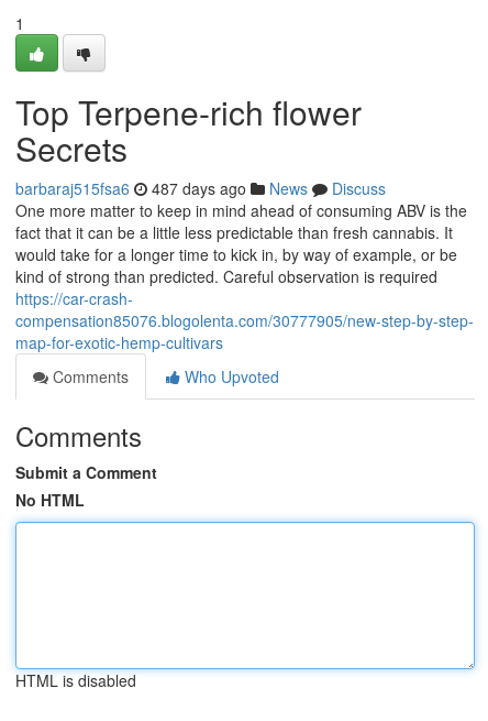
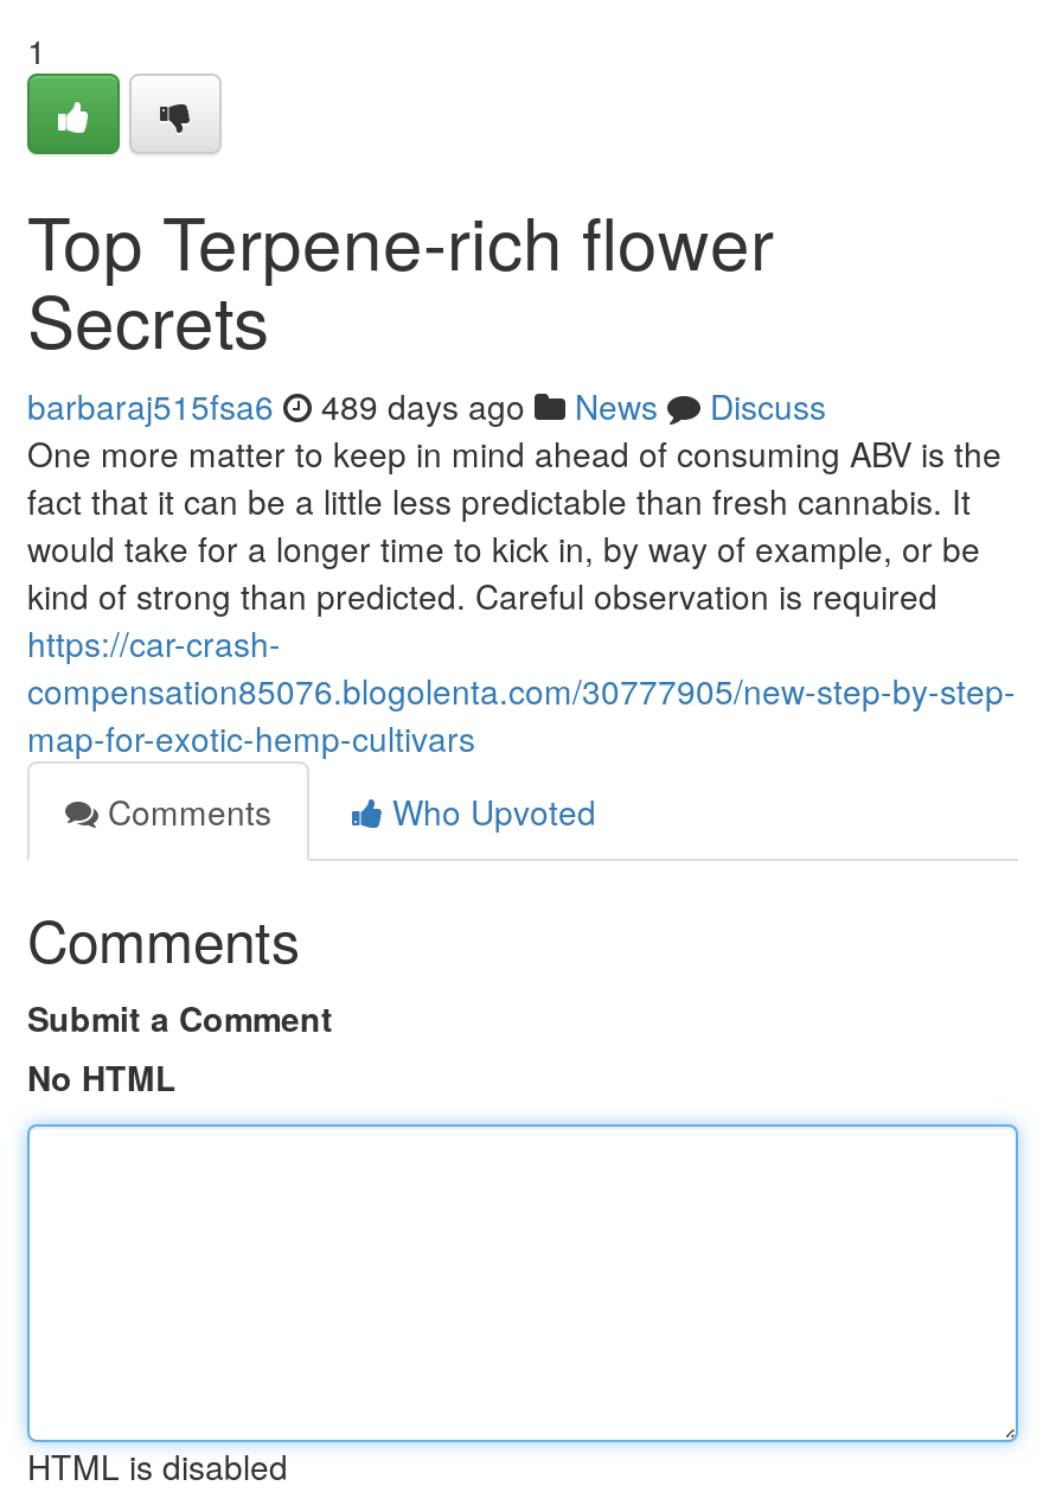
[15,177,386,199] barbaraj515fsa6 487 days ago News Discuss -> [27,382,826,429] barbaraj515fsa6 489 days ago News Discuss

